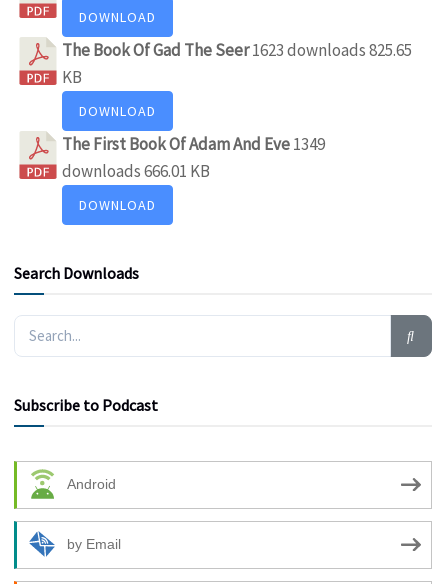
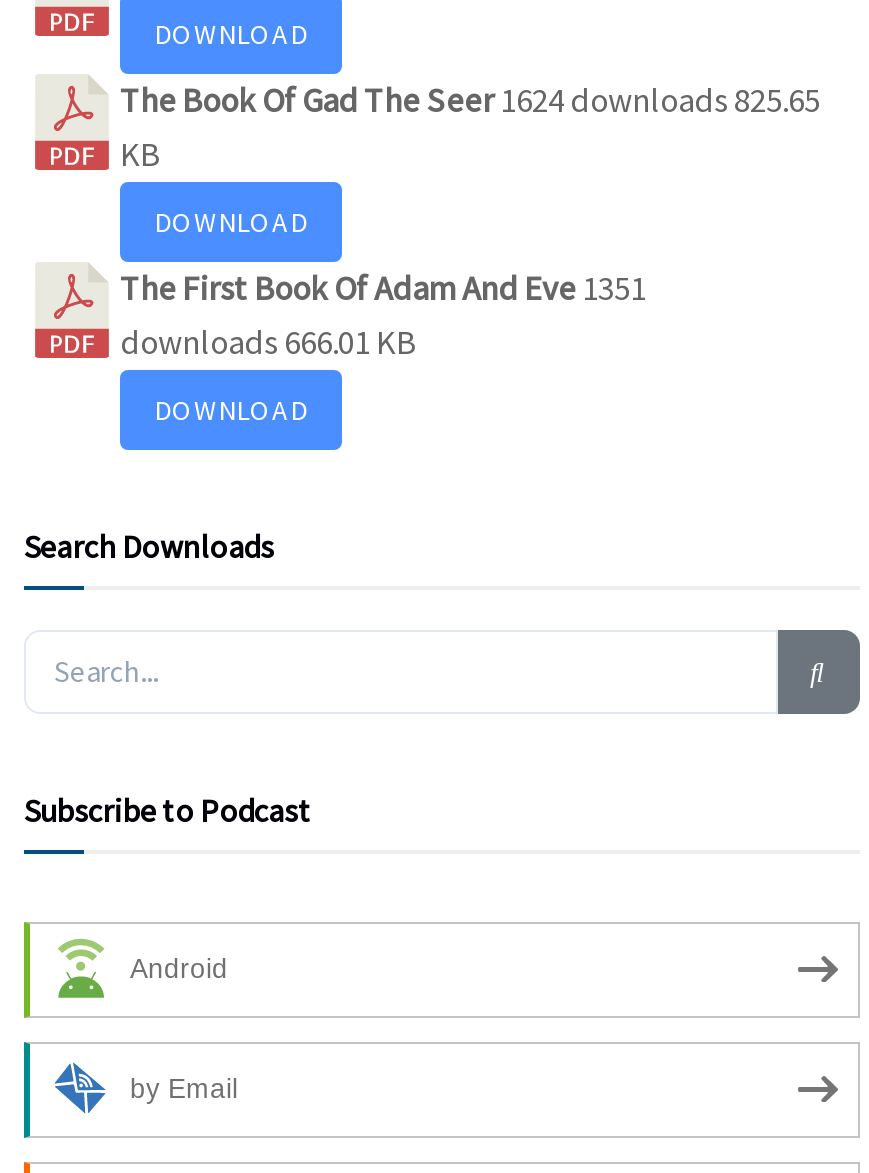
[62,39,412,61] The Book Of Gad The Seer1623 downloads 825.65 -> [120,78,820,122] The Book Of Gad The Seer1624 downloads 825.65
[62,133,325,155] The First Book Of Adam And Eve 1349 -> [120,266,646,310] The First Book Of Adam And Eve 1351

